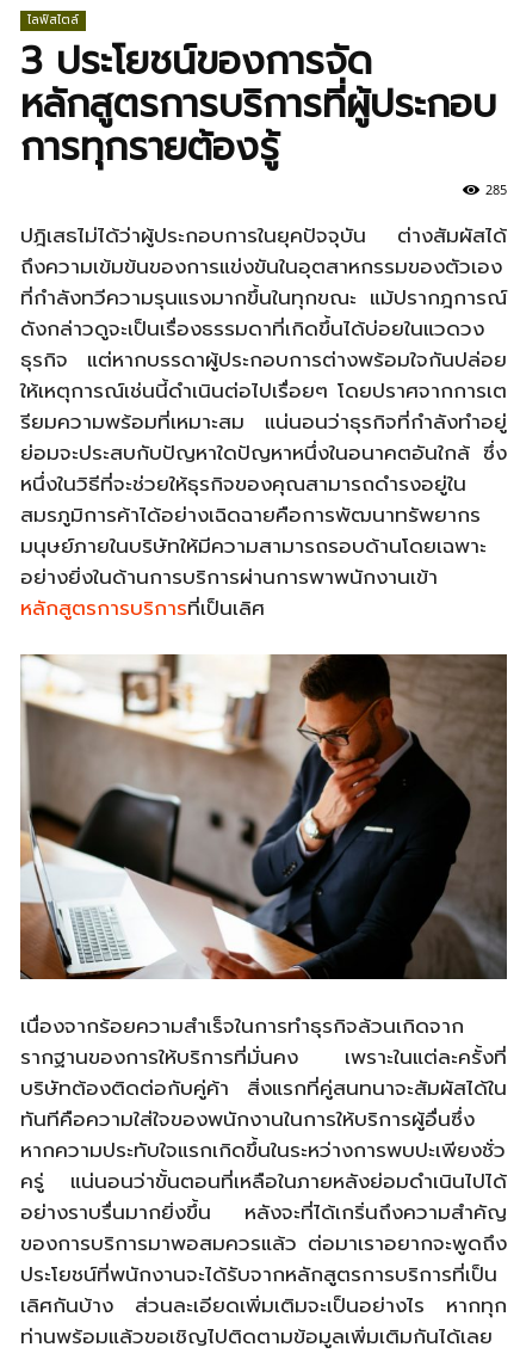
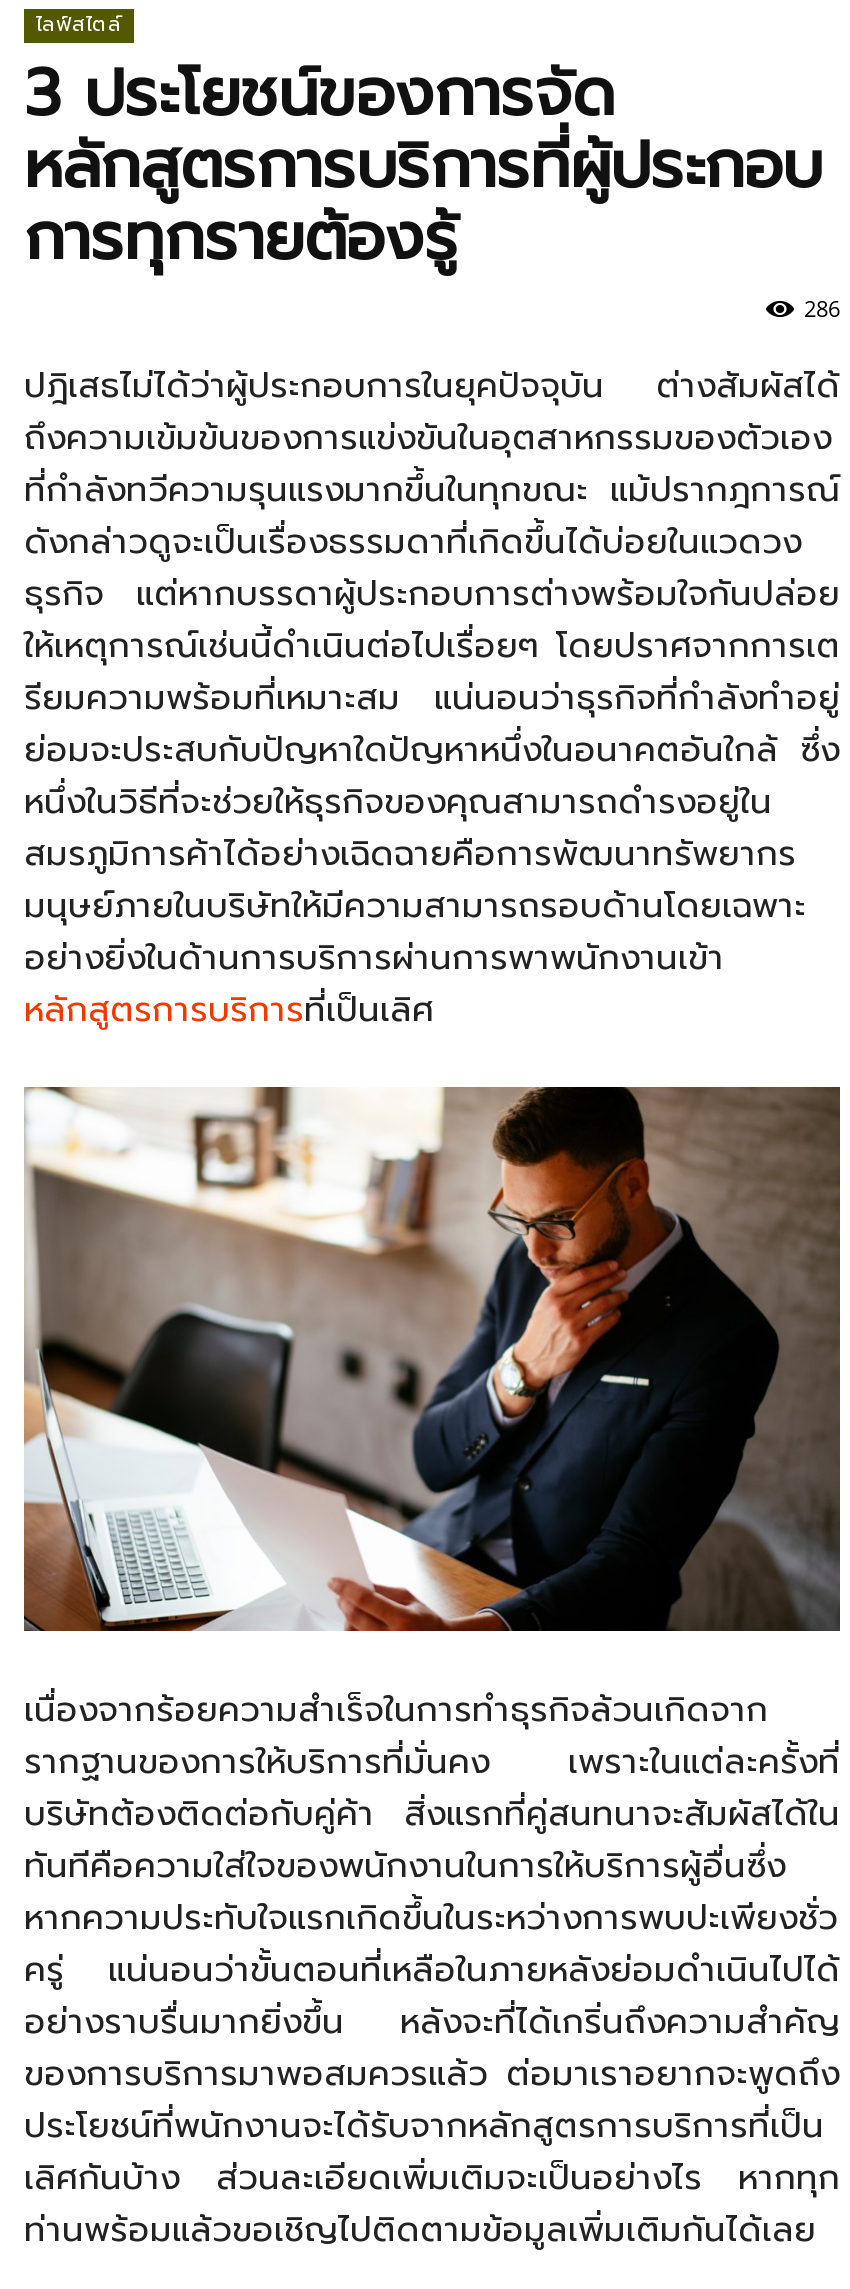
[485,180,507,198] 285 -> [804,293,840,323] 286

